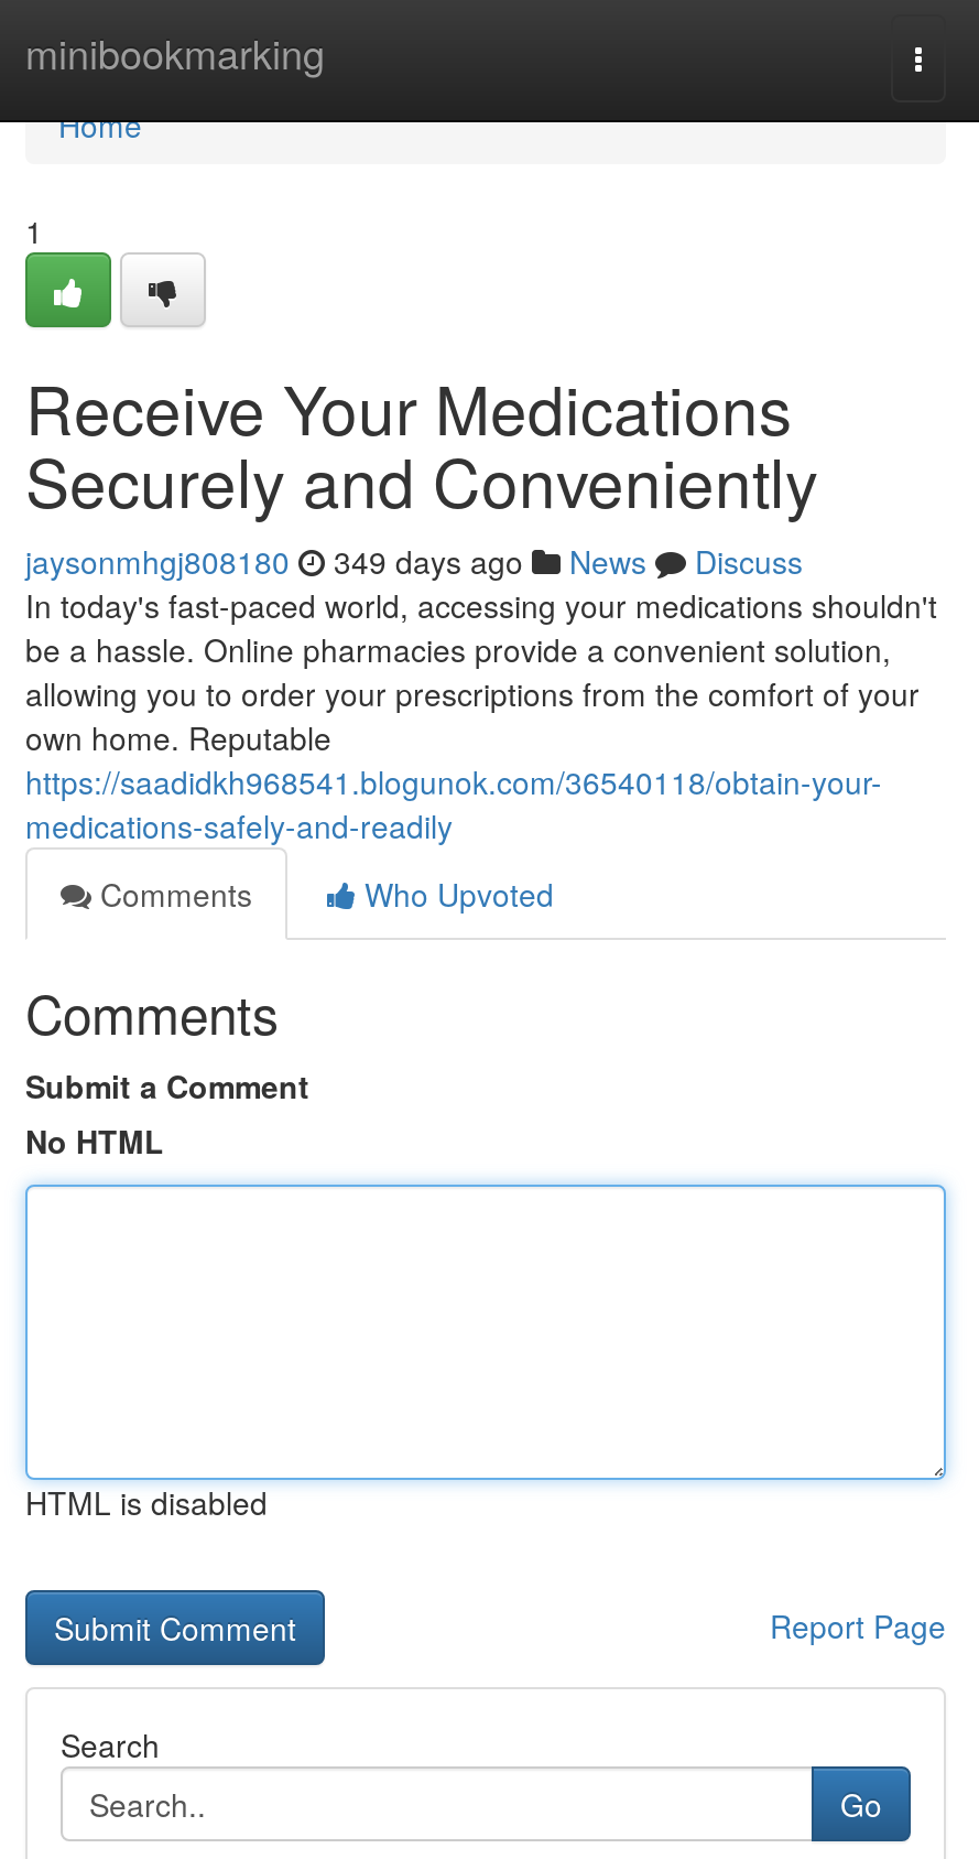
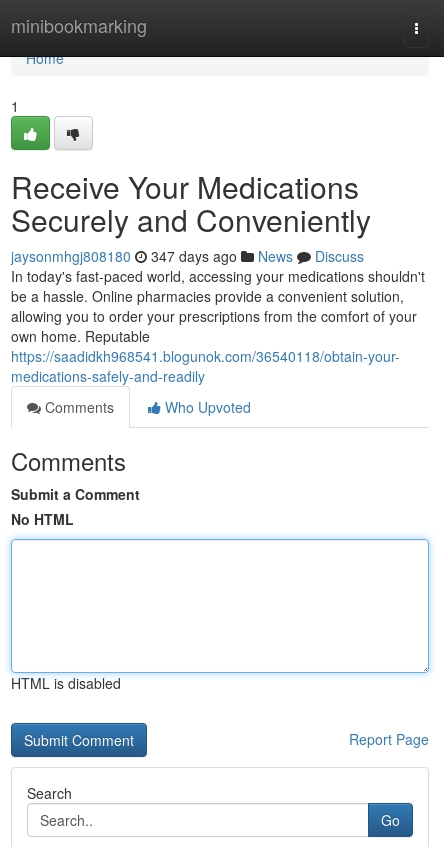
[25,539,803,583] jaysonmhgj808180 349 days ago News Discuss -> [11,246,364,266] jaysonmhgj808180 347 days ago News Discuss

